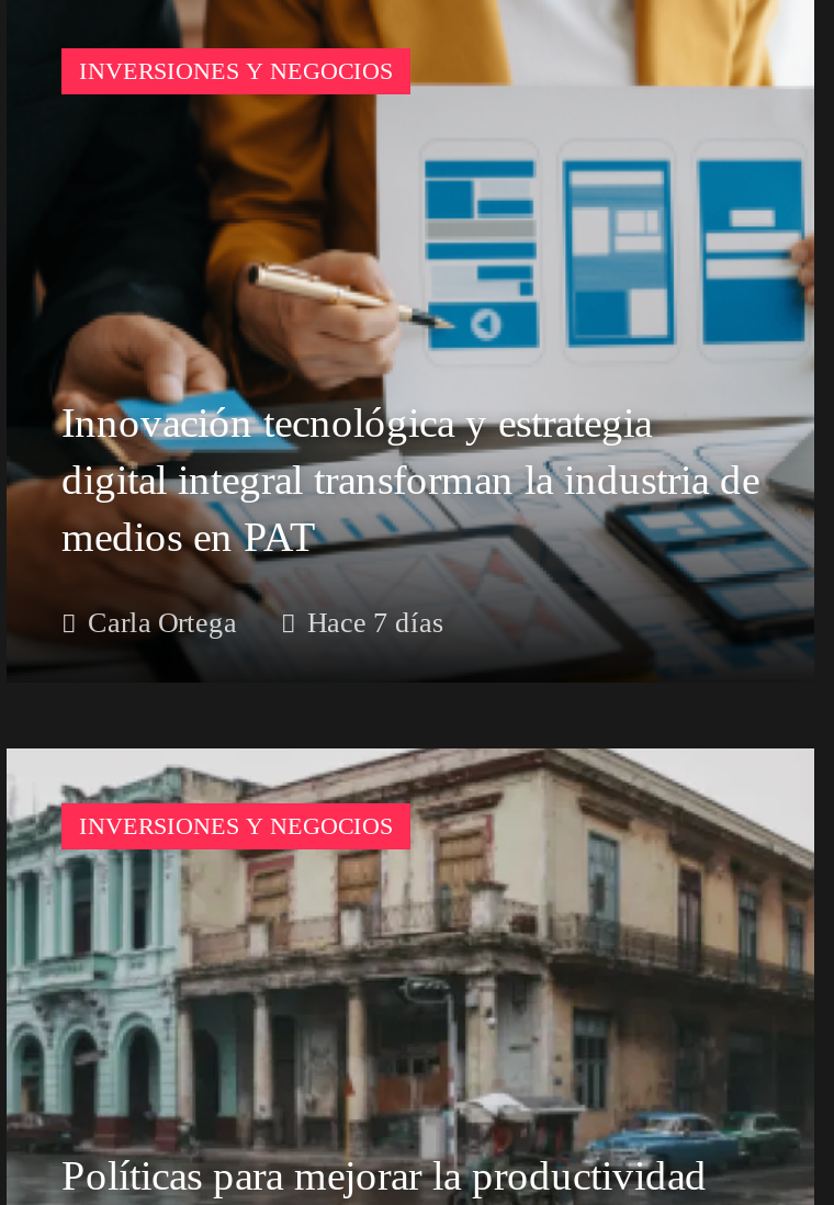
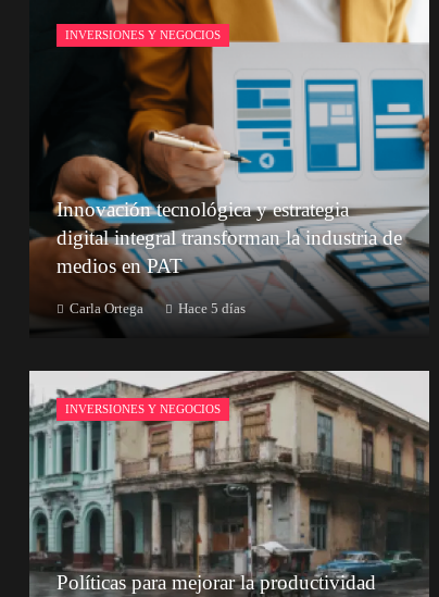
[307,607,443,638] Hace 7 días -> [178,301,246,316] Hace 5 días

